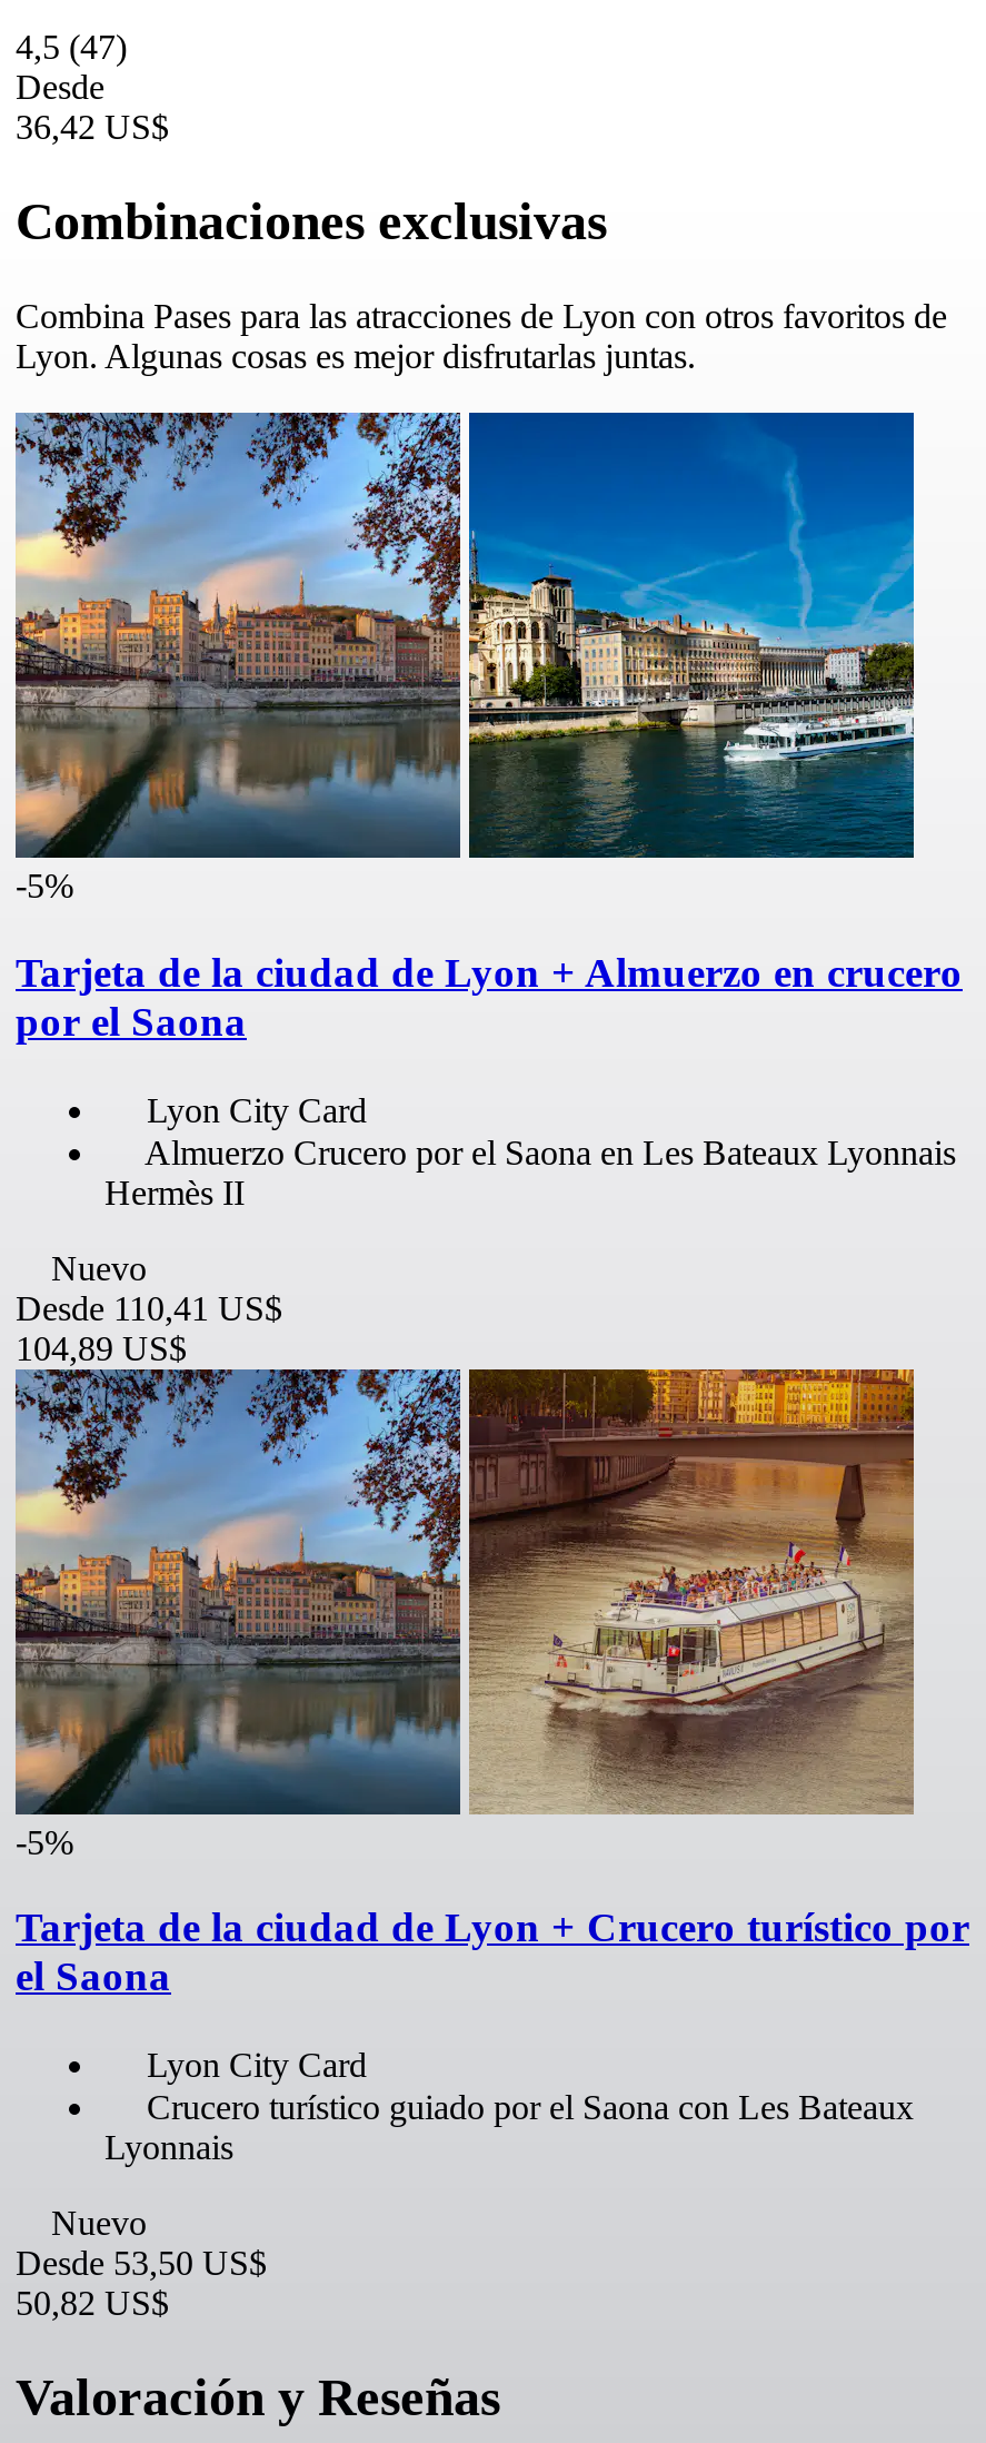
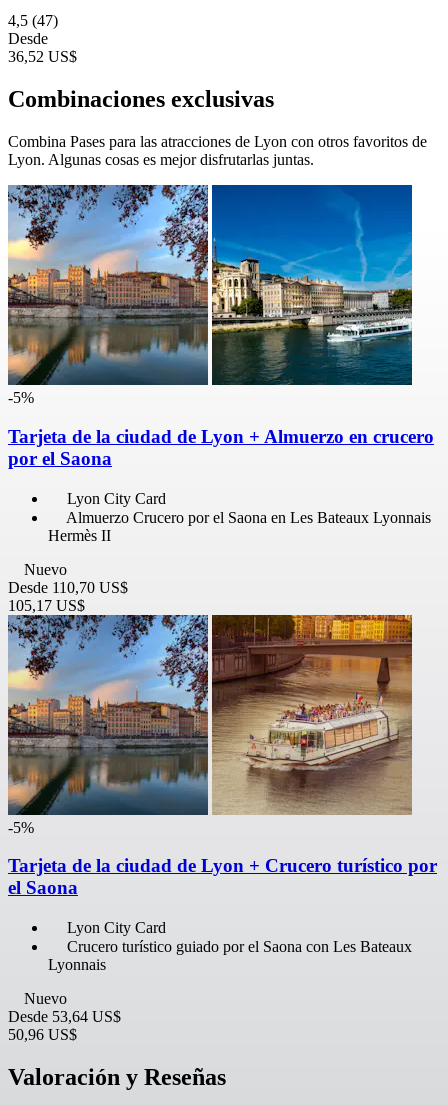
[16,109,169,146] 36,42 US$ -> [8,48,77,65] 36,52 US$
[16,1288,282,1326] Desde 110,41 US$ -> [8,579,128,596] Desde 110,70 US$
[16,1329,187,1366] 104,89 US$ -> [8,597,85,614] 105,17 US$
[16,2244,267,2282] Desde 53,50 US$ -> [8,1008,121,1025] Desde 53,64 US$
[16,2284,169,2322] 50,82 US$ -> [8,1026,77,1043] 50,96 US$

